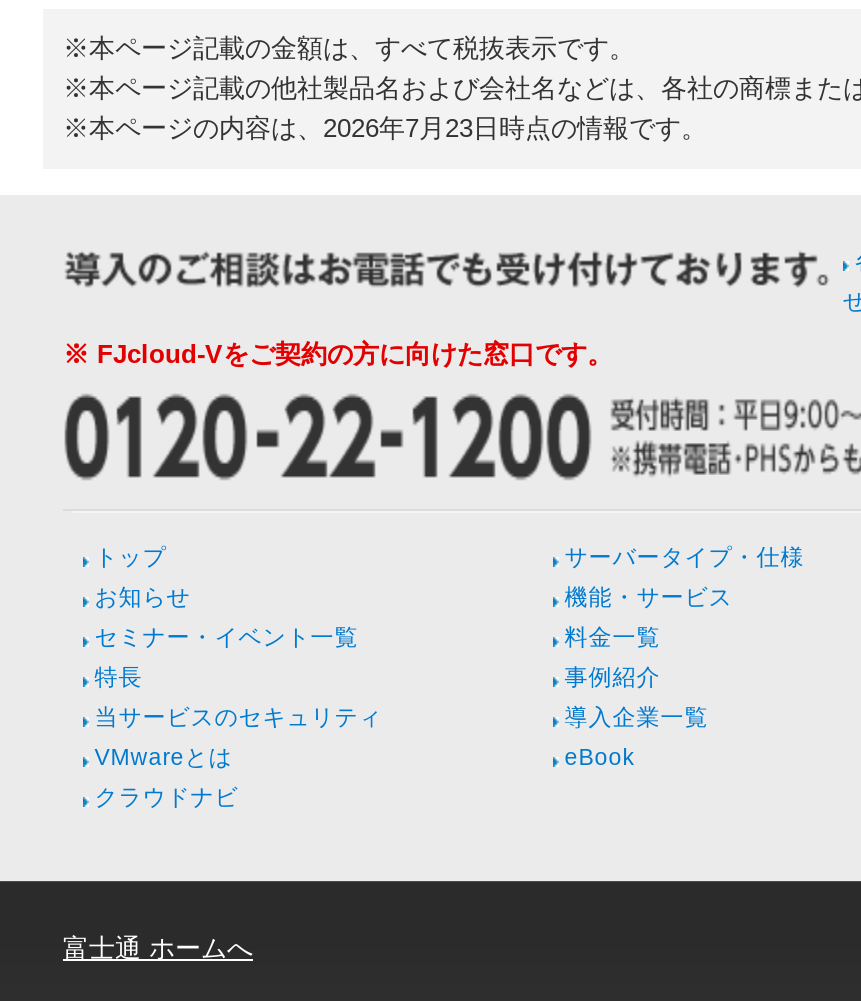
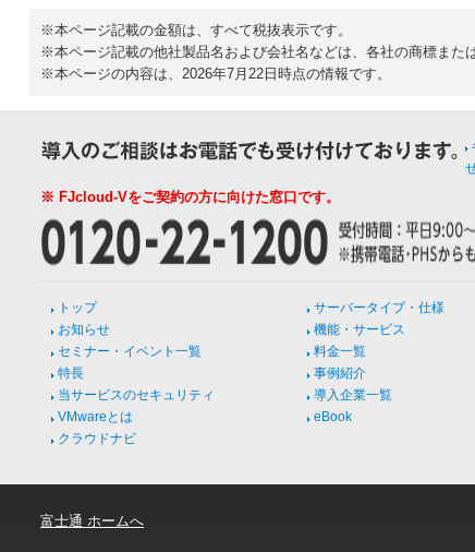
[63,114,707,144] ※本ページの内容は、2026年7月23日時点の情報です。 -> [40,66,391,82] ※本ページの内容は、2026年7月22日時点の情報です。

